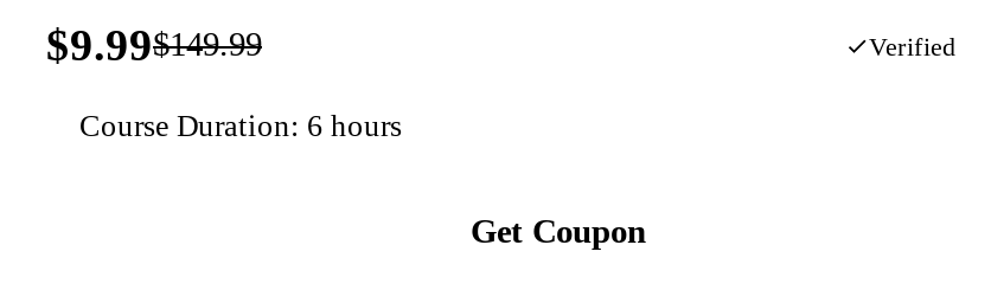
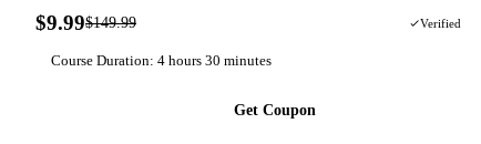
[79,110,402,143] Course Duration: 6 hours -> [51,53,272,69] Course Duration: 4 hours 30 minutes

